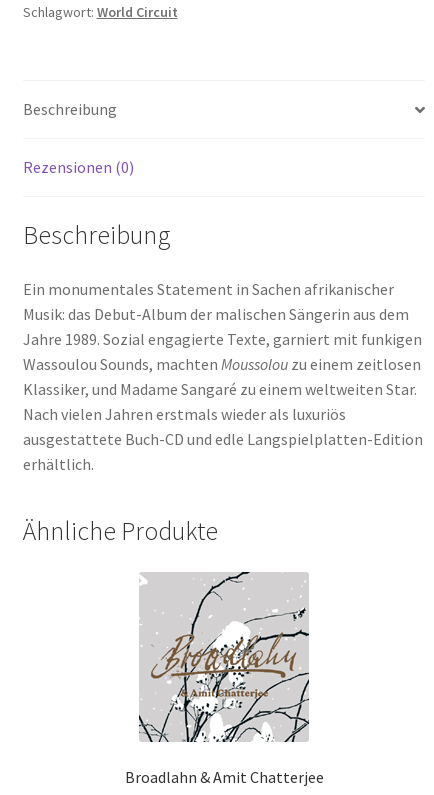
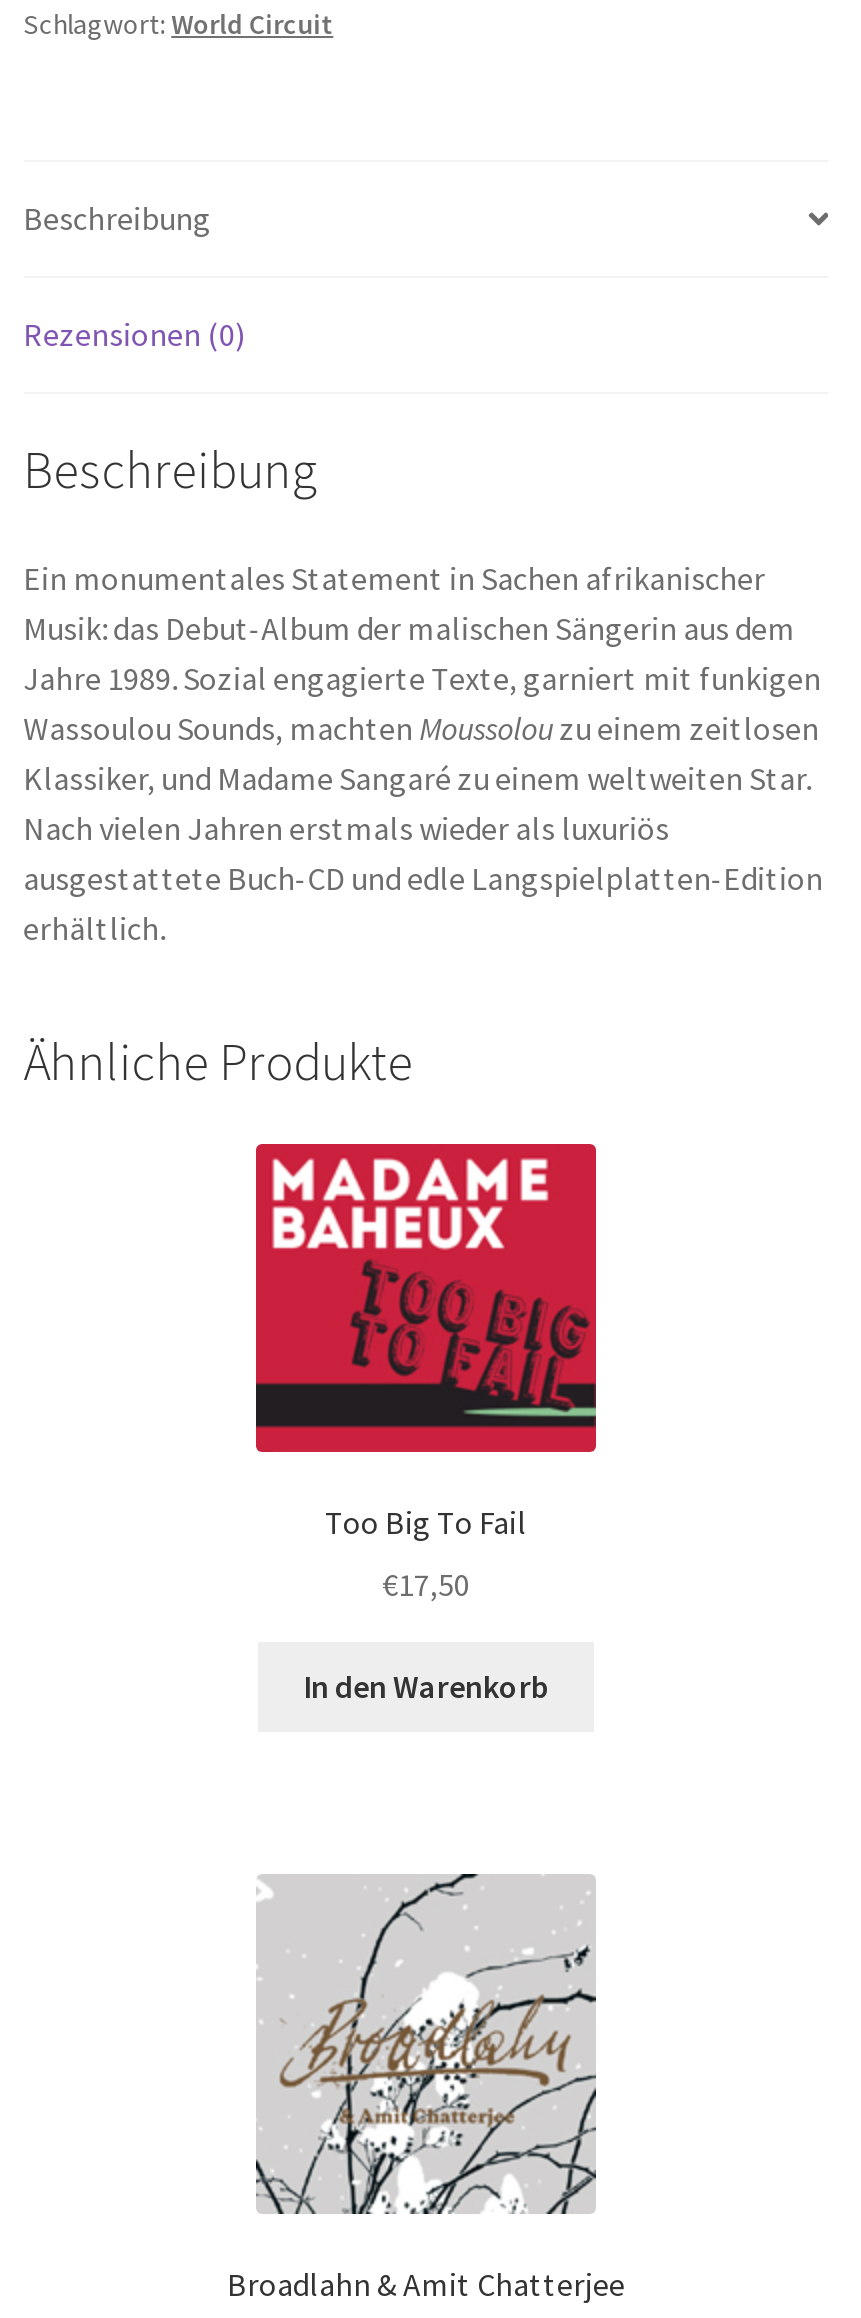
none -> [254,1142,598,1706] [image] | Too Big To Fail | €17,50 | In den Warenkorb

